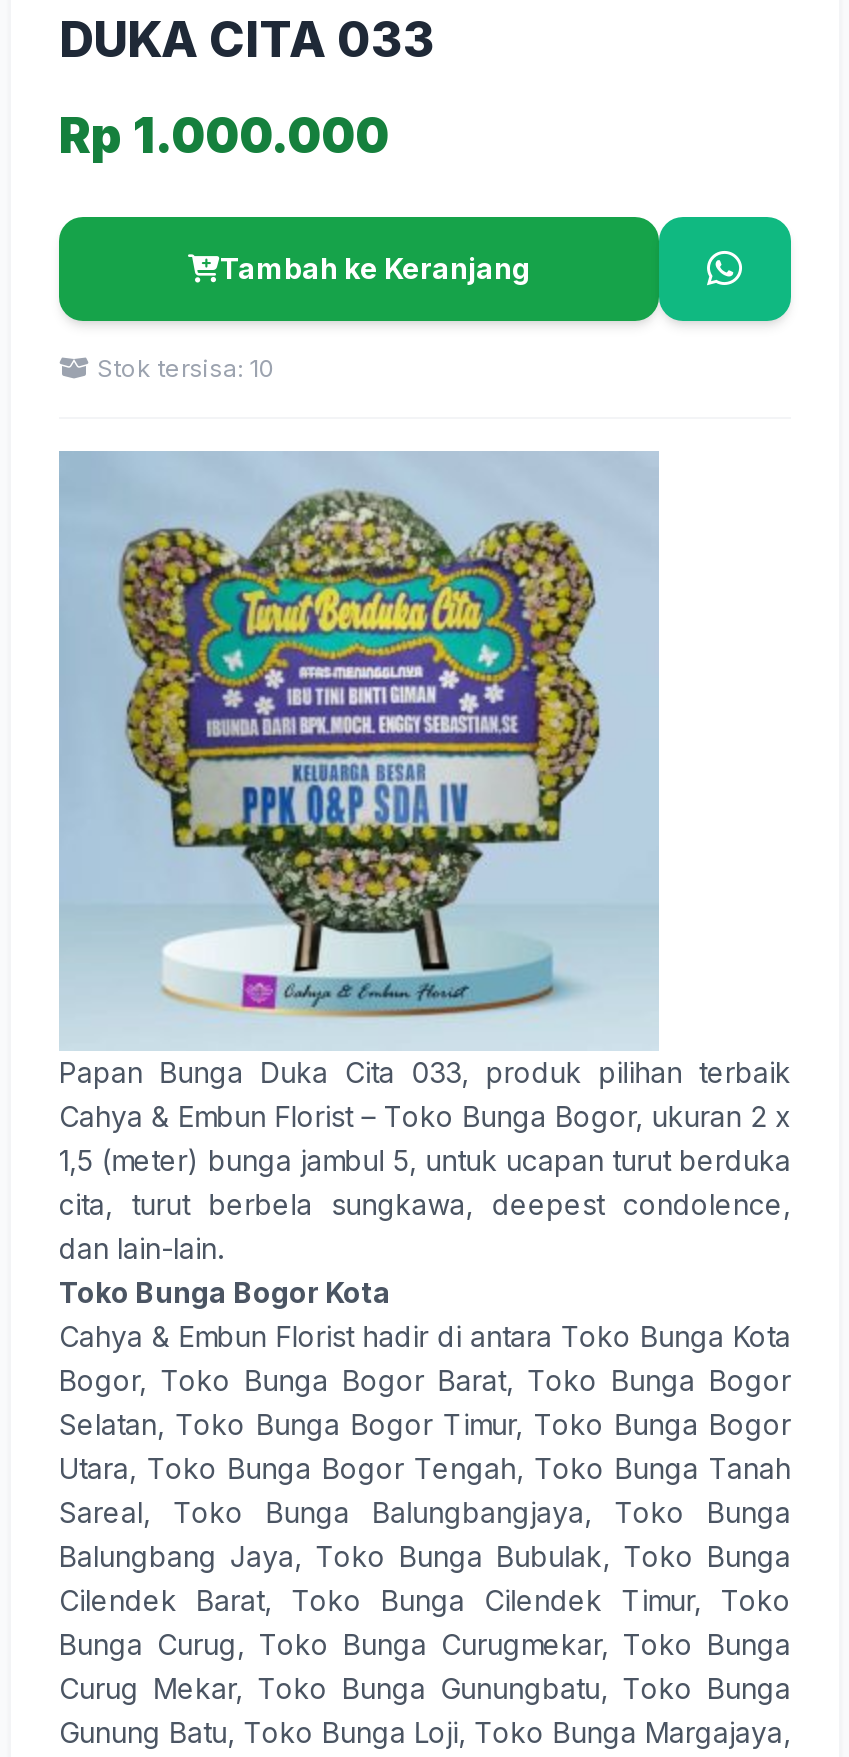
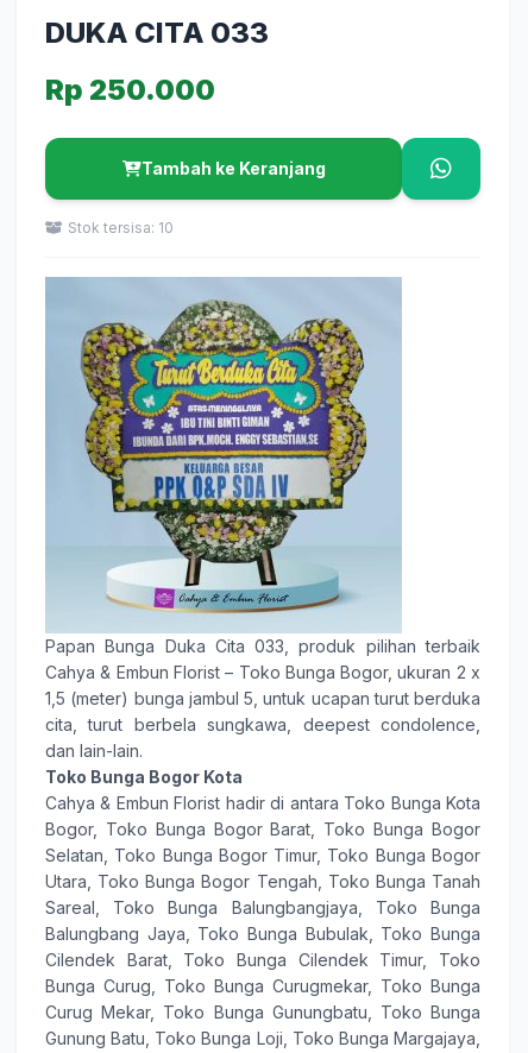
[59,107,389,165] Rp 1.000.000 -> [45,72,215,107] Rp 250.000

